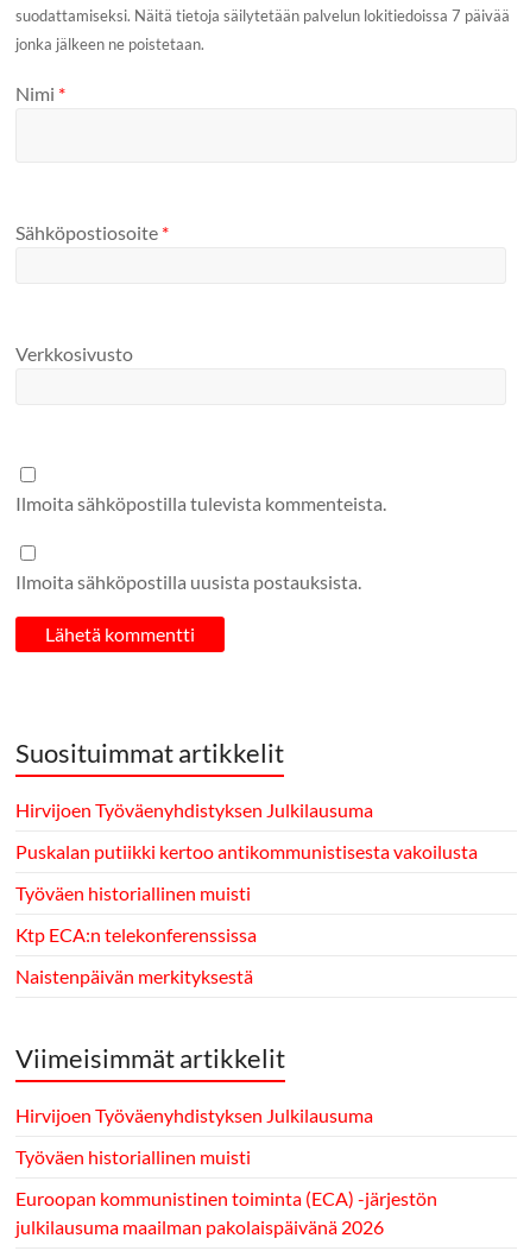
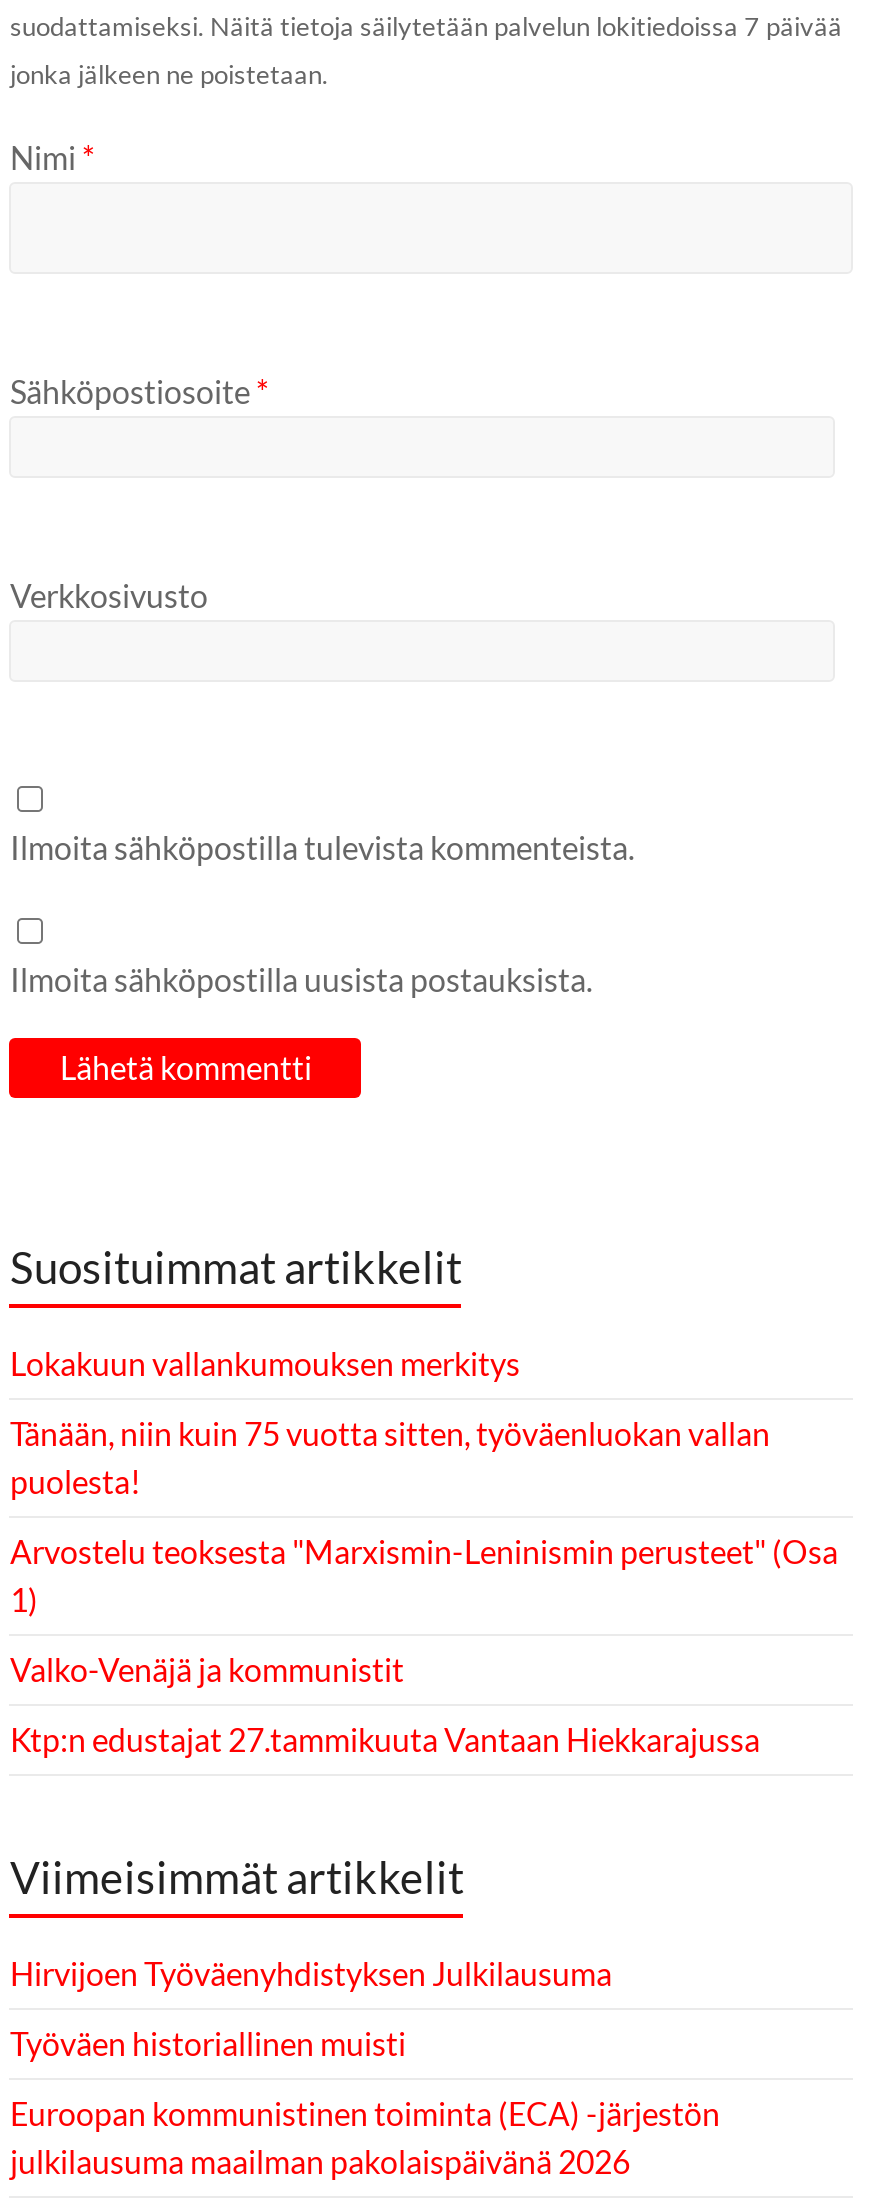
[16,798,374,821] Hirvijoen Työväenyhdistyksen Julkilausuma -> [10,1343,520,1381] Lokakuun vallankumouksen merkitys
[16,840,478,862] Puskalan putiikki kertoo antikommunistisesta vakoilusta -> [10,1413,770,1499] Tänään, niin kuin 75 vuotta sitten, työväenluokan vallan | puolesta!
[16,881,251,904] Työväen historiallinen muisti -> [10,1531,838,1617] Arvostelu teoksesta "Marxismin-Leninismin perusteet" (Osa | 1)
[16,923,257,945] Ktp ECA:n telekonferenssissa -> [10,1649,404,1687] Valko-Venäjä ja kommunistit
[16,964,254,987] Naistenpäivän merkityksestä -> [10,1719,760,1757] Ktp:n edustajat 27.tammikuuta Vantaan Hiekkarajussa

